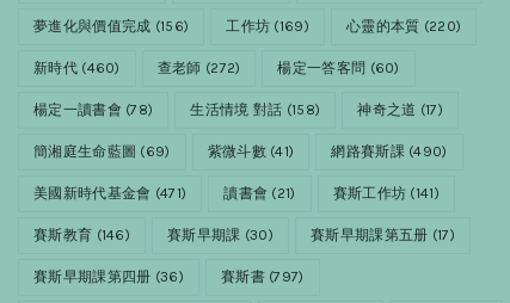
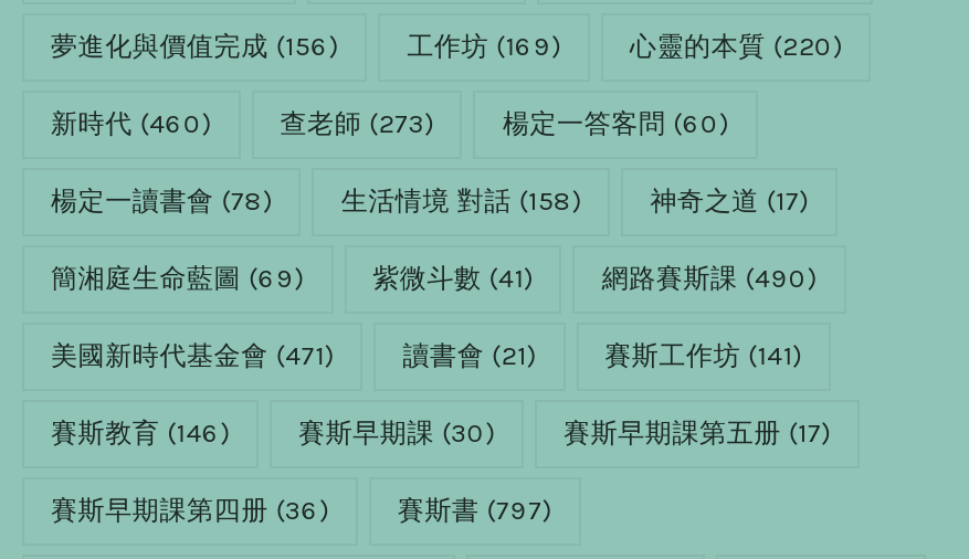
[157,60,241,76] 查老師(272) -> [280,108,434,139] 查老師(273)

